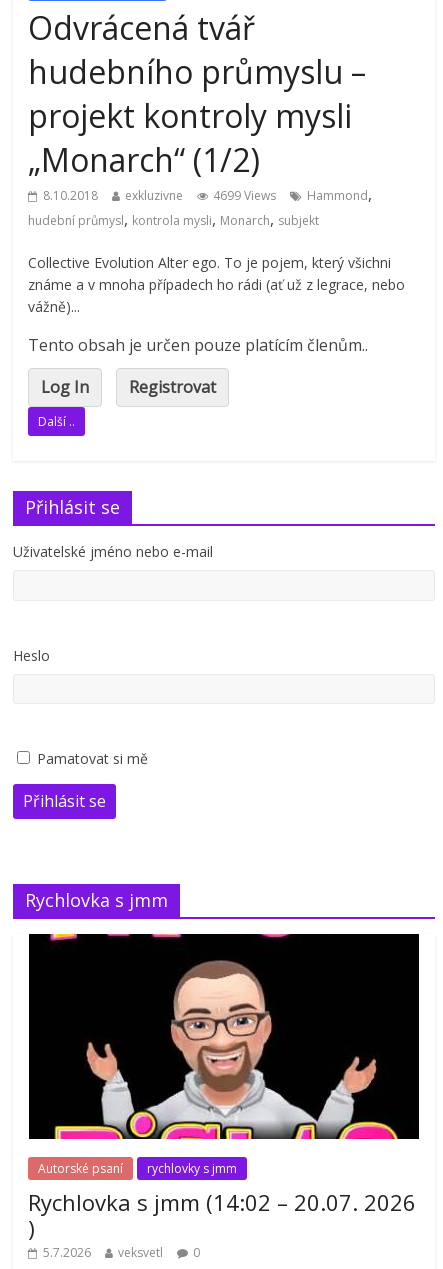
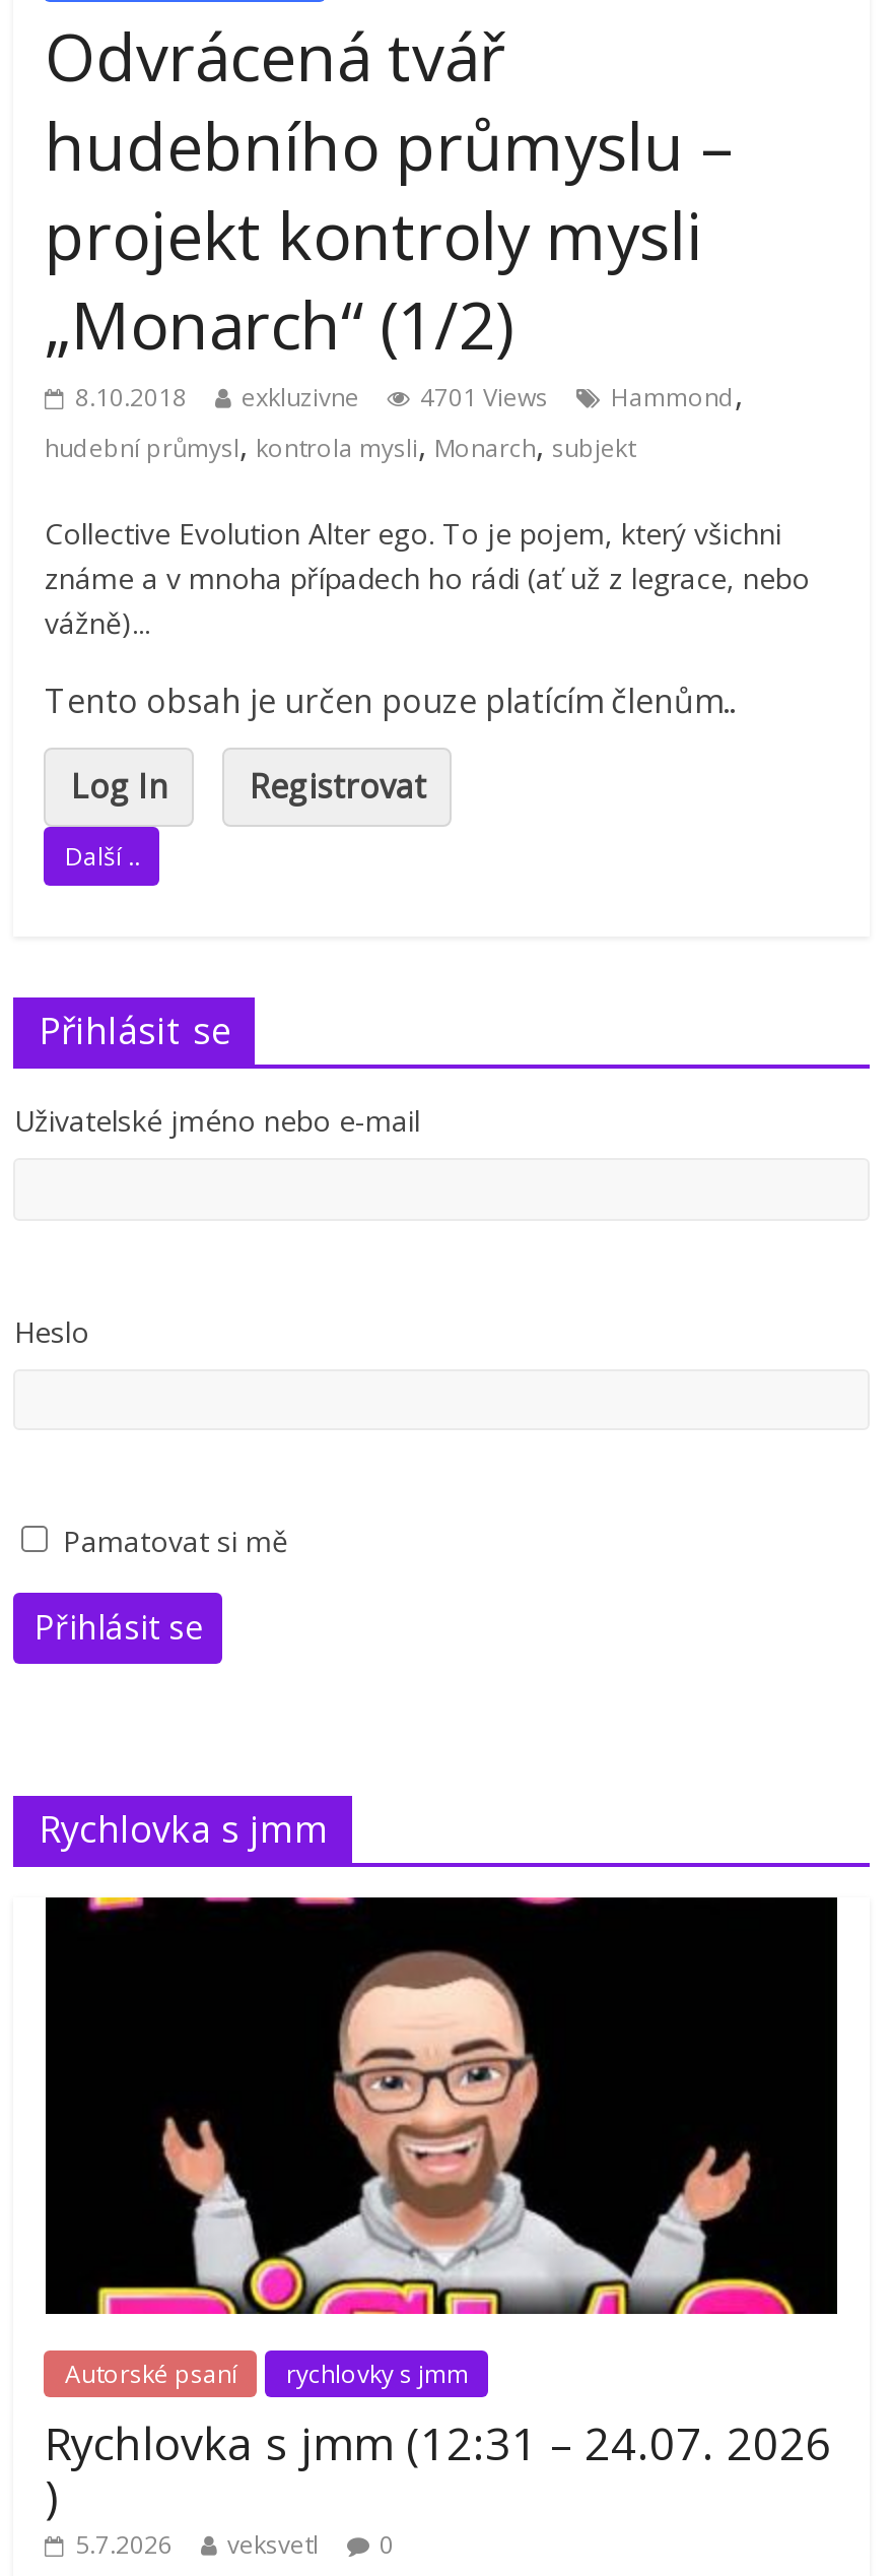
[43,183,372,205] 8.10.2018 exkluzivne 4699 Views Hammond, -> [75,372,743,417] 8.10.2018 exkluzivne 4701 Views Hammond,
[28,1187,416,1217] Rychlovka s jmm (14:02 – 20.07. 2026 -> [44,2411,832,2472] Rychlovka s jmm (12:31 – 24.07. 2026

